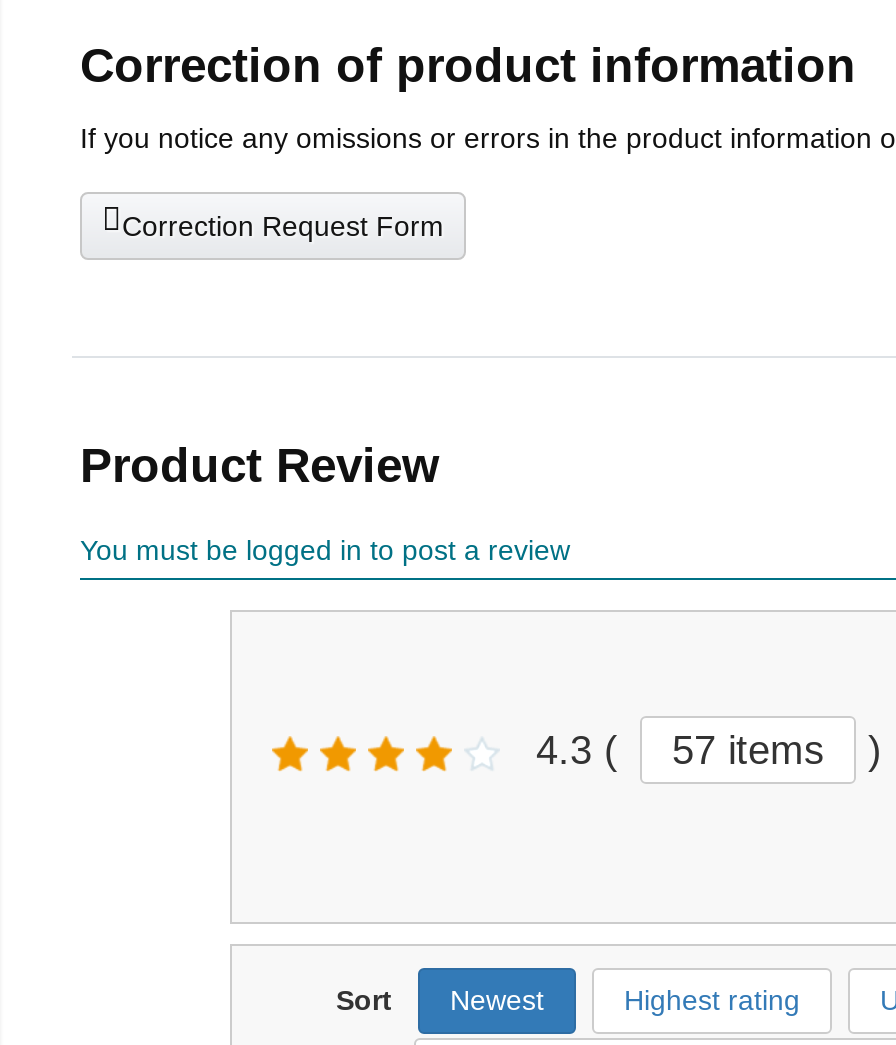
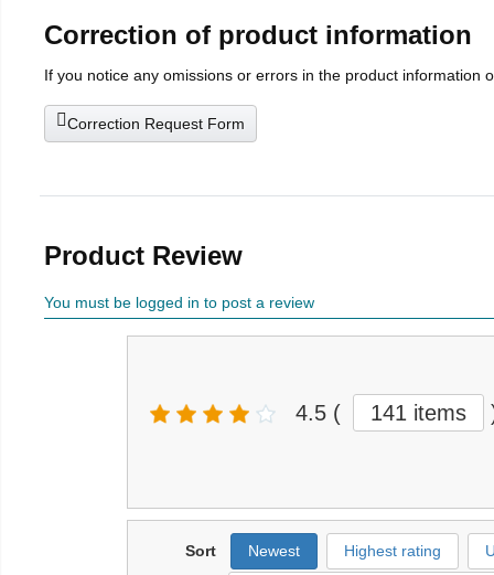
[524,728,630,772] 4.3 ( -> [289,400,347,424] 4.5 (
[672,728,824,772] 57 items -> [370,400,466,424] 141 items

